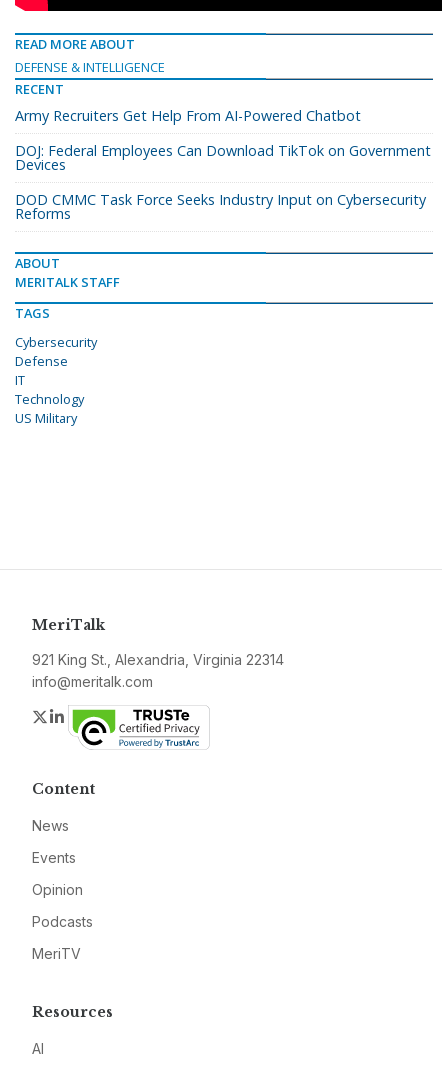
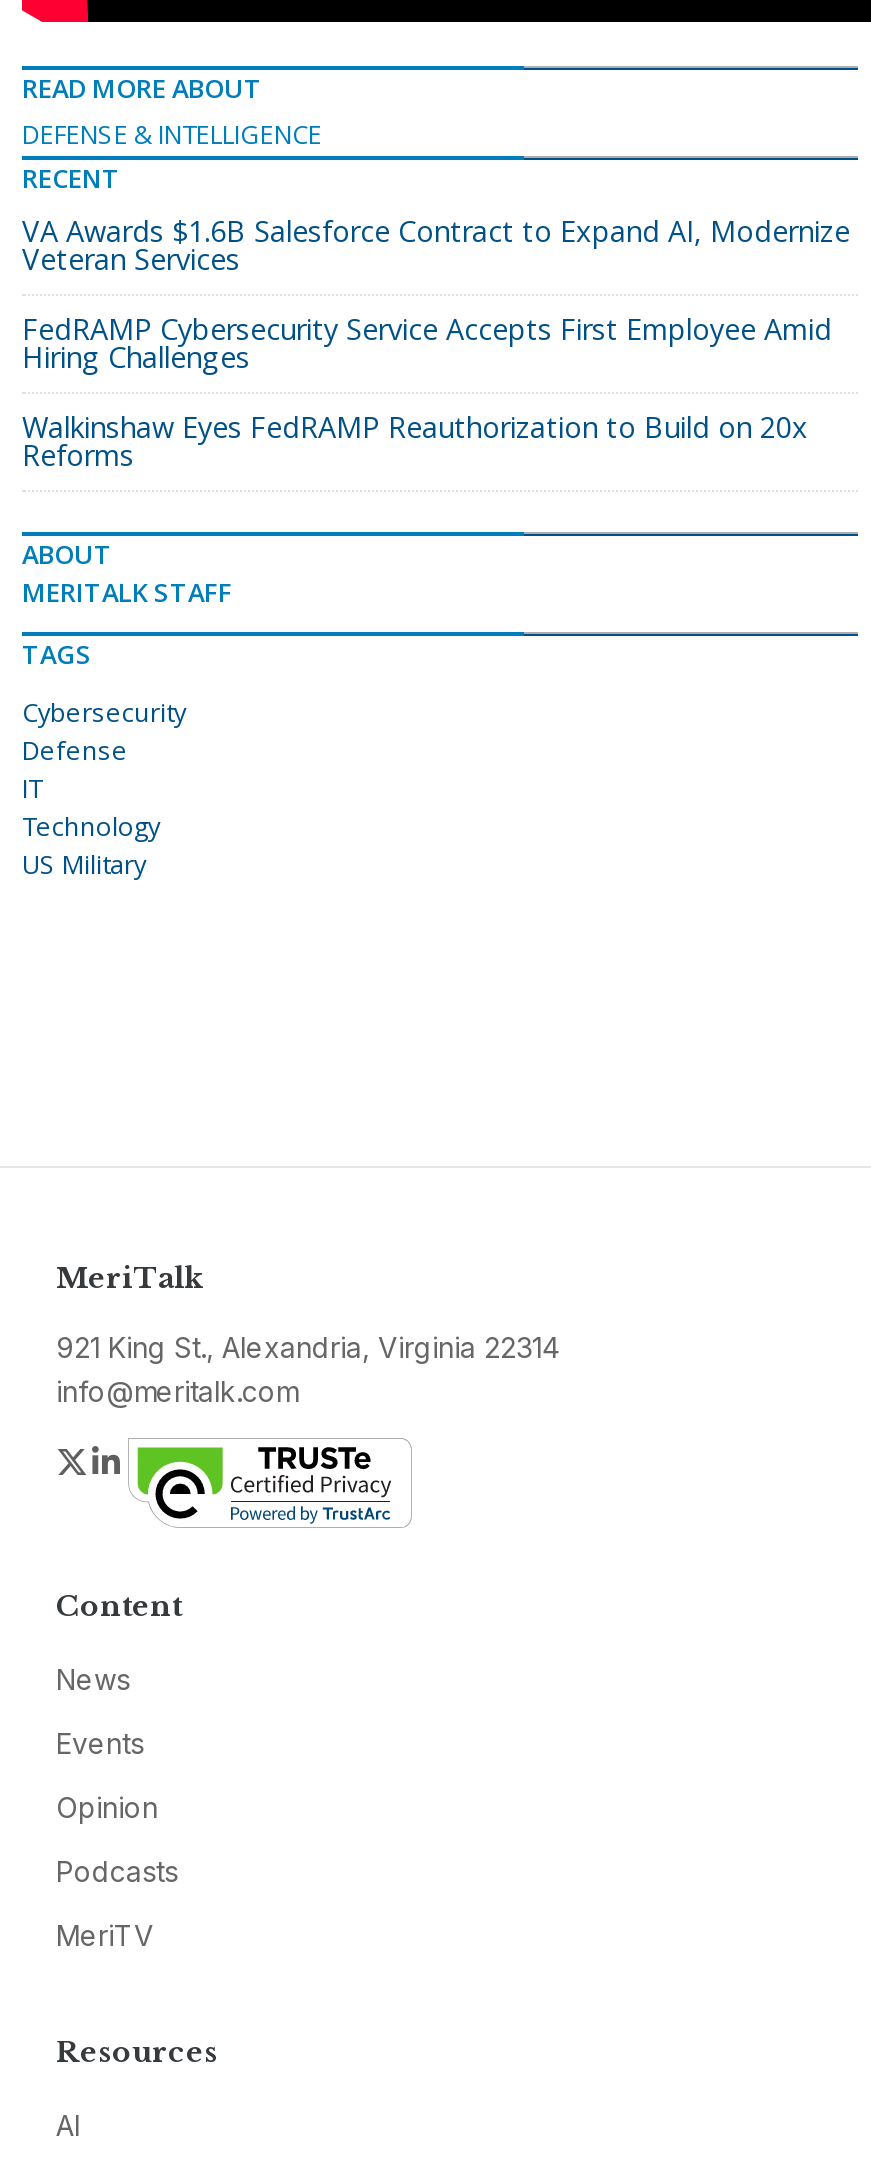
[15,106,361,125] Army Recruiters Get Help From AI-Powered Chatbot -> [22,212,850,278] VA Awards $1.6B Salesforce Contract to Expand AI, Modernize | Veteran Services
[15,141,431,174] DOJ: Federal Employees Can Download TikTok on Government | Devices -> [22,310,832,376] FedRAMP Cybersecurity Service Accepts First Employee Amid | Hiring Challenges
[15,190,426,209] DOD CMMC Task Force Seeks Industry Input on Cybersecurity -> [22,408,808,446] Walkinshaw Eyes FedRAMP Reauthorization to Build on 20x

